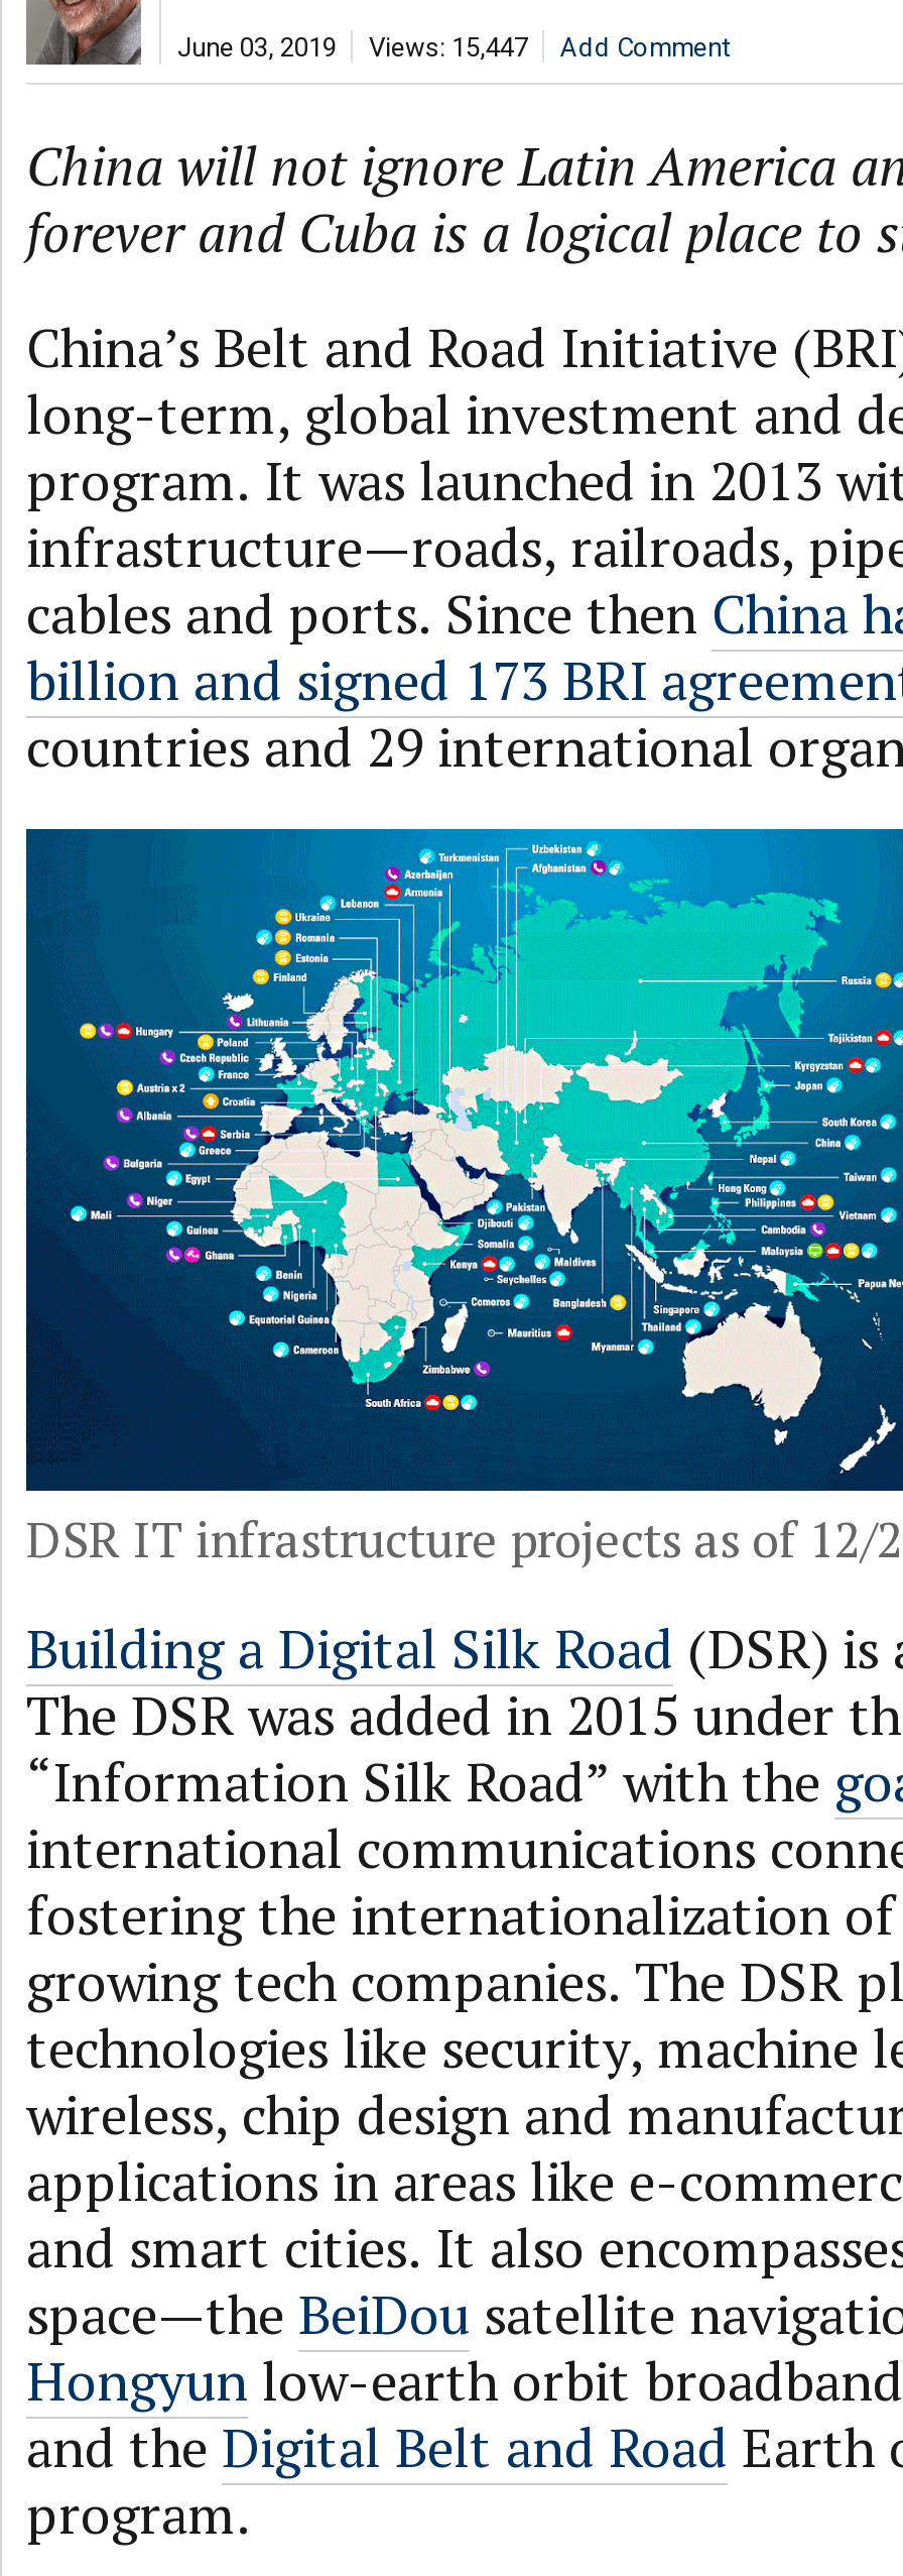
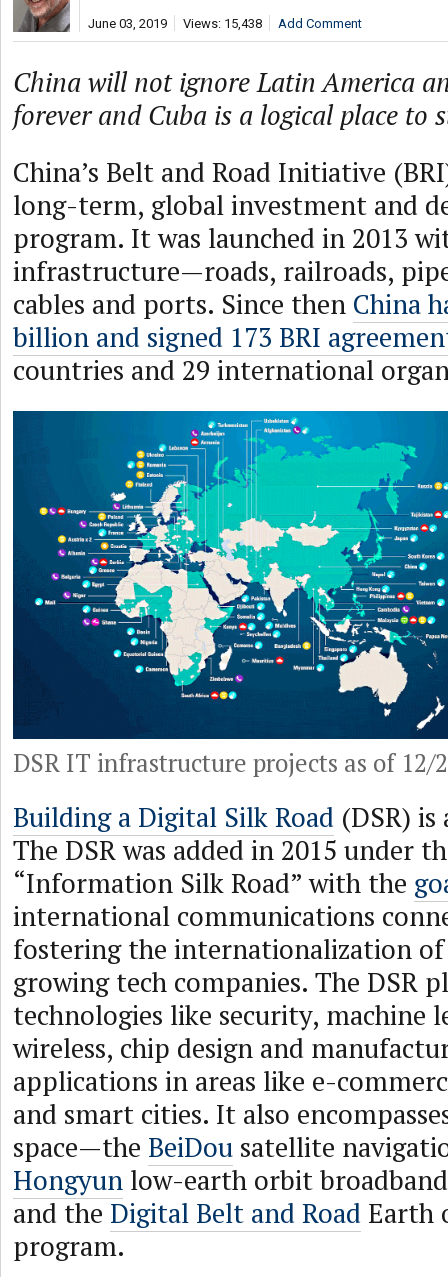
[177,32,730,63] June 03, 2019 Views: 15,447 Add Comment -> [88,16,362,31] June 03, 2019 Views: 15,438 Add Comment

